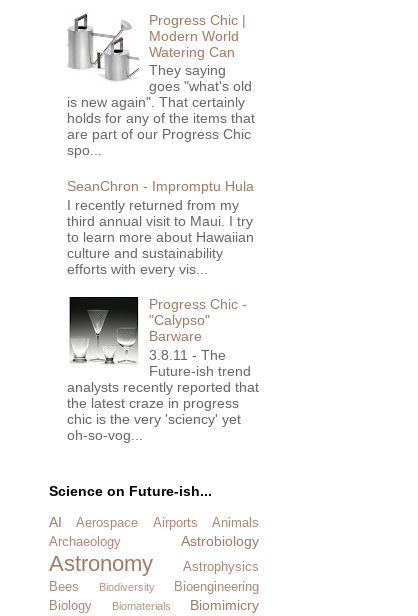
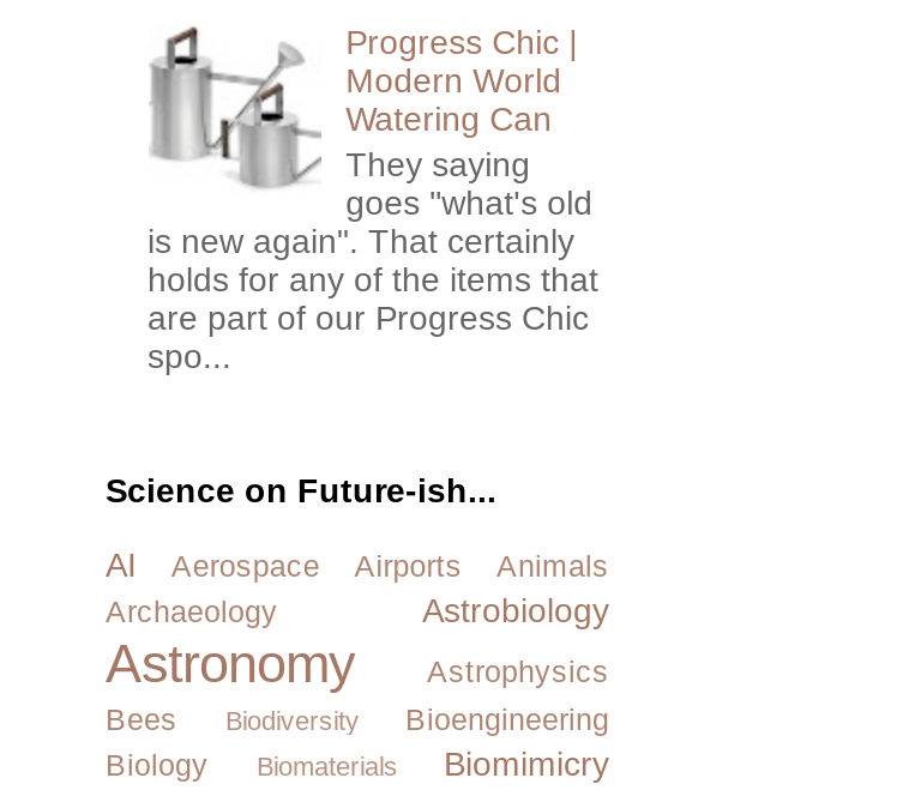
[66,178,258,443] [image] | SeanChron - Impromptu Hula | I recently returned from my | third annual visit to Maui. I try | to learn more about Hawaiian | culture and sustainability | efforts with every vis... | Progress Chic - | "Calypso" | Barware | 3.8.11 - The | Future-ish trend | analysts recently reported that | the latest craze in progress | chic is the very 'sciency' yet | oh-so-vog... -> none

